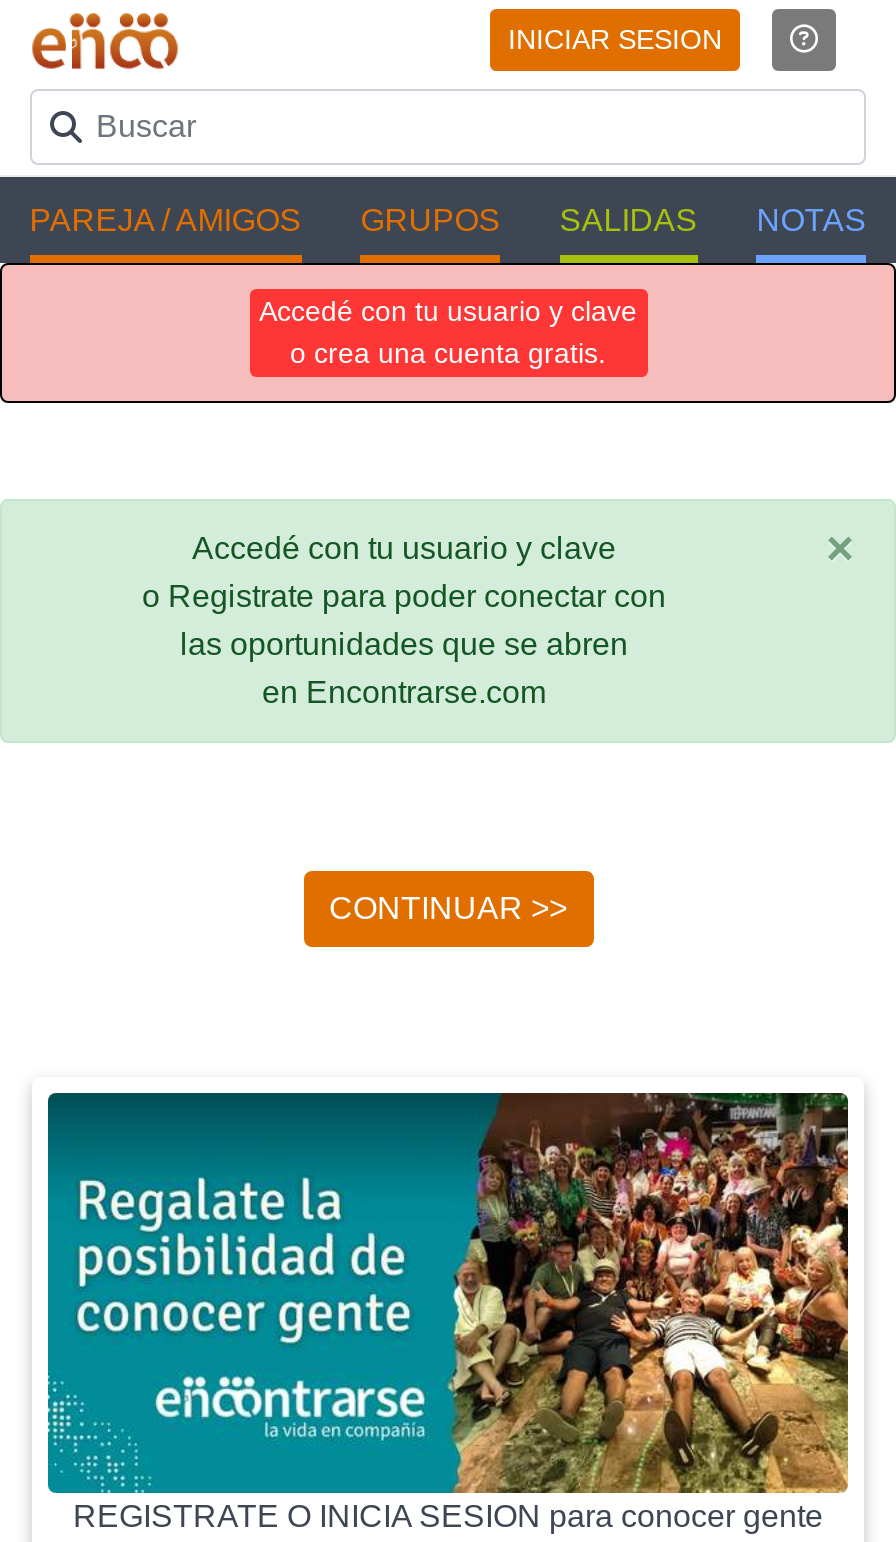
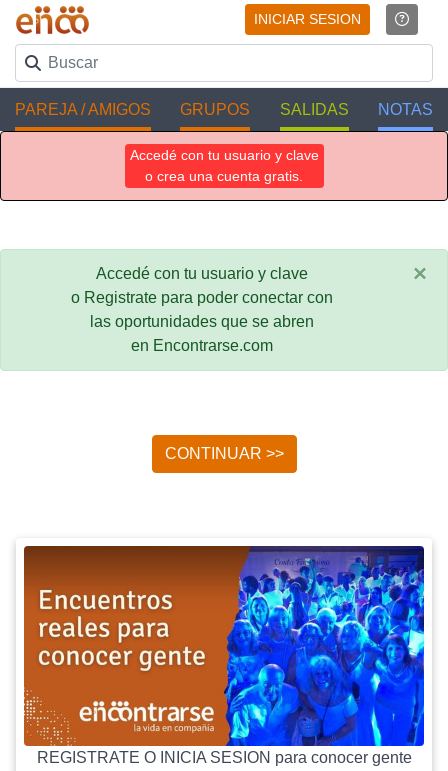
[46,1091,850,1495] [image] -> [23,545,425,747] [image]

